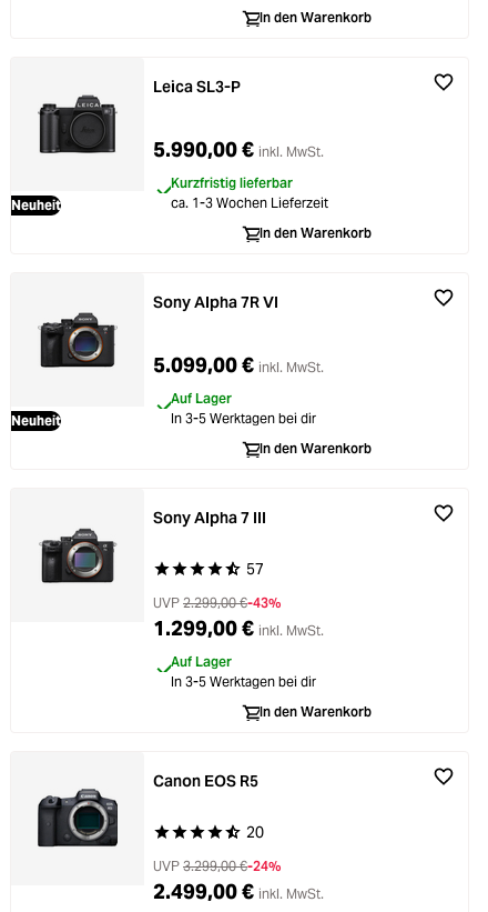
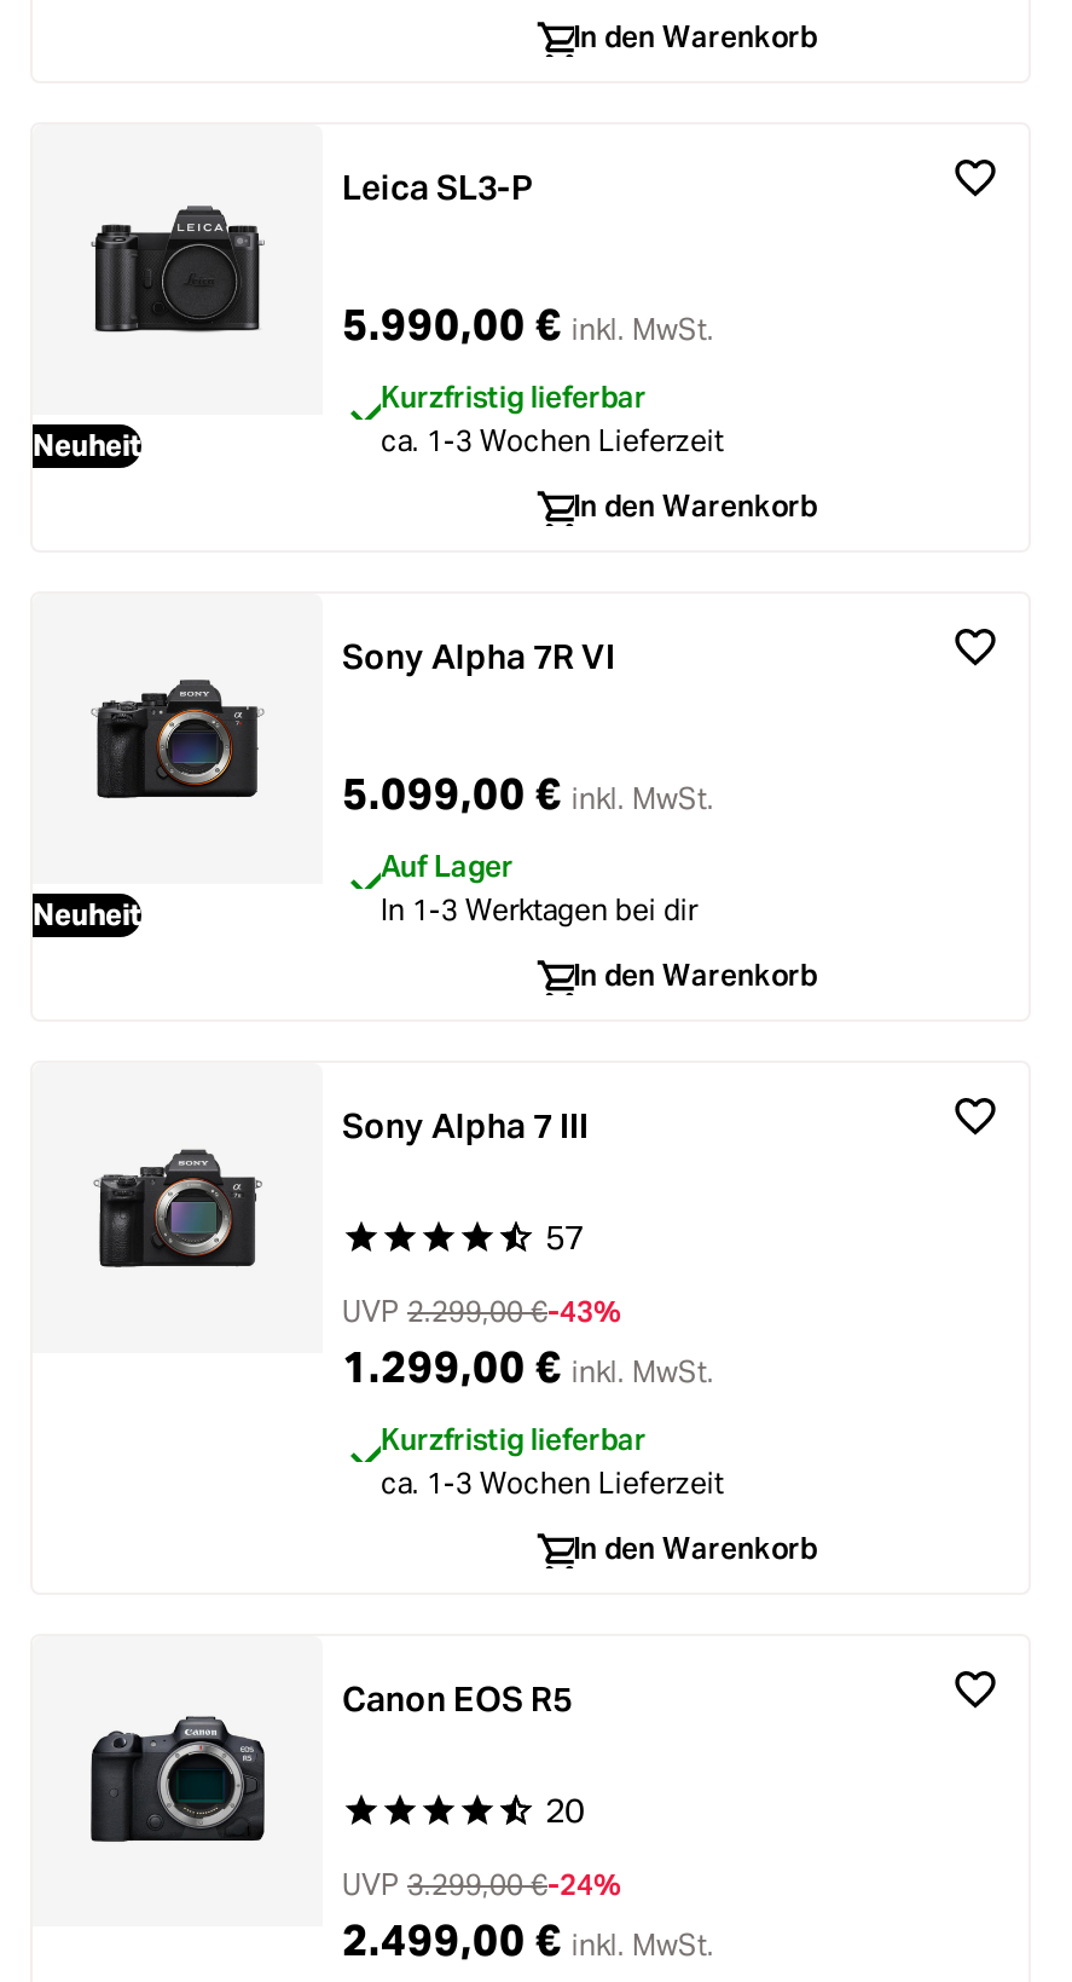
[171,410,316,427] In 3-5 Werktagen bei dir -> [381,891,697,928] In 1-3 Werktagen bei dir
[171,653,316,690] Auf Lager | In 3-5 Werktagen bei dir -> [381,1421,724,1501] Kurzfristig lieferbar | ca. 1-3 Wochen Lieferzeit

